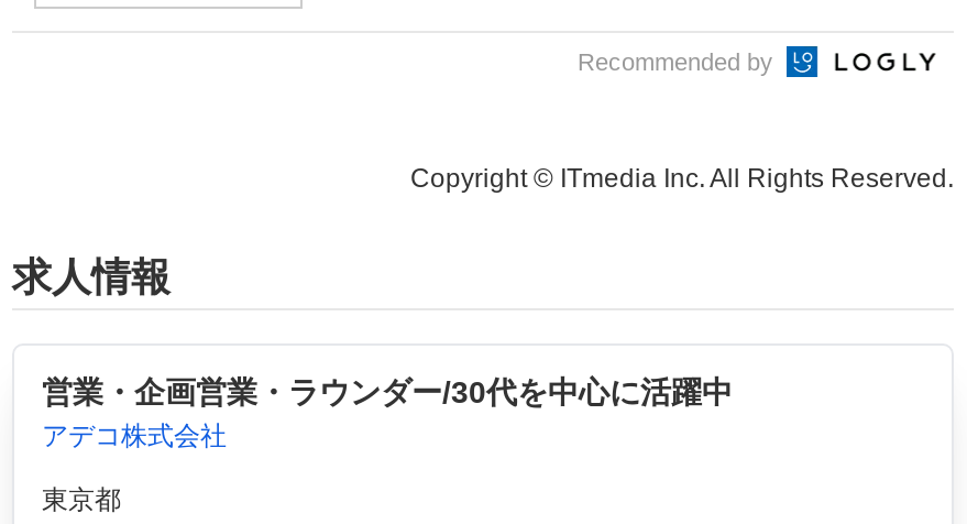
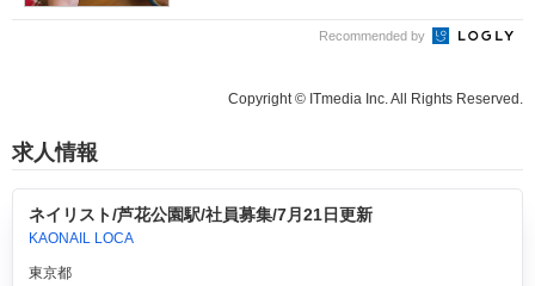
[42,375,733,452] 営業・企画営業・ラウンダー/30代を中心に活躍中 | アデコ株式会社 -> [28,205,372,247] ネイリスト/芦花公園駅/社員募集/7月21日更新 | KAONAIL LOCA

